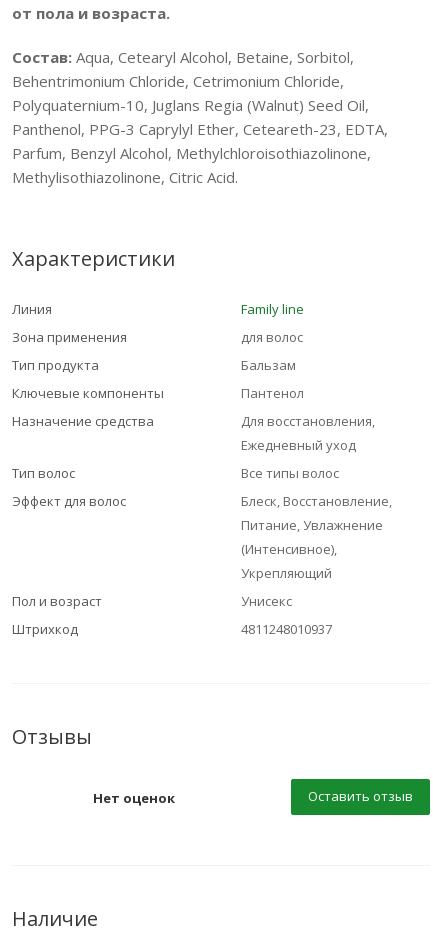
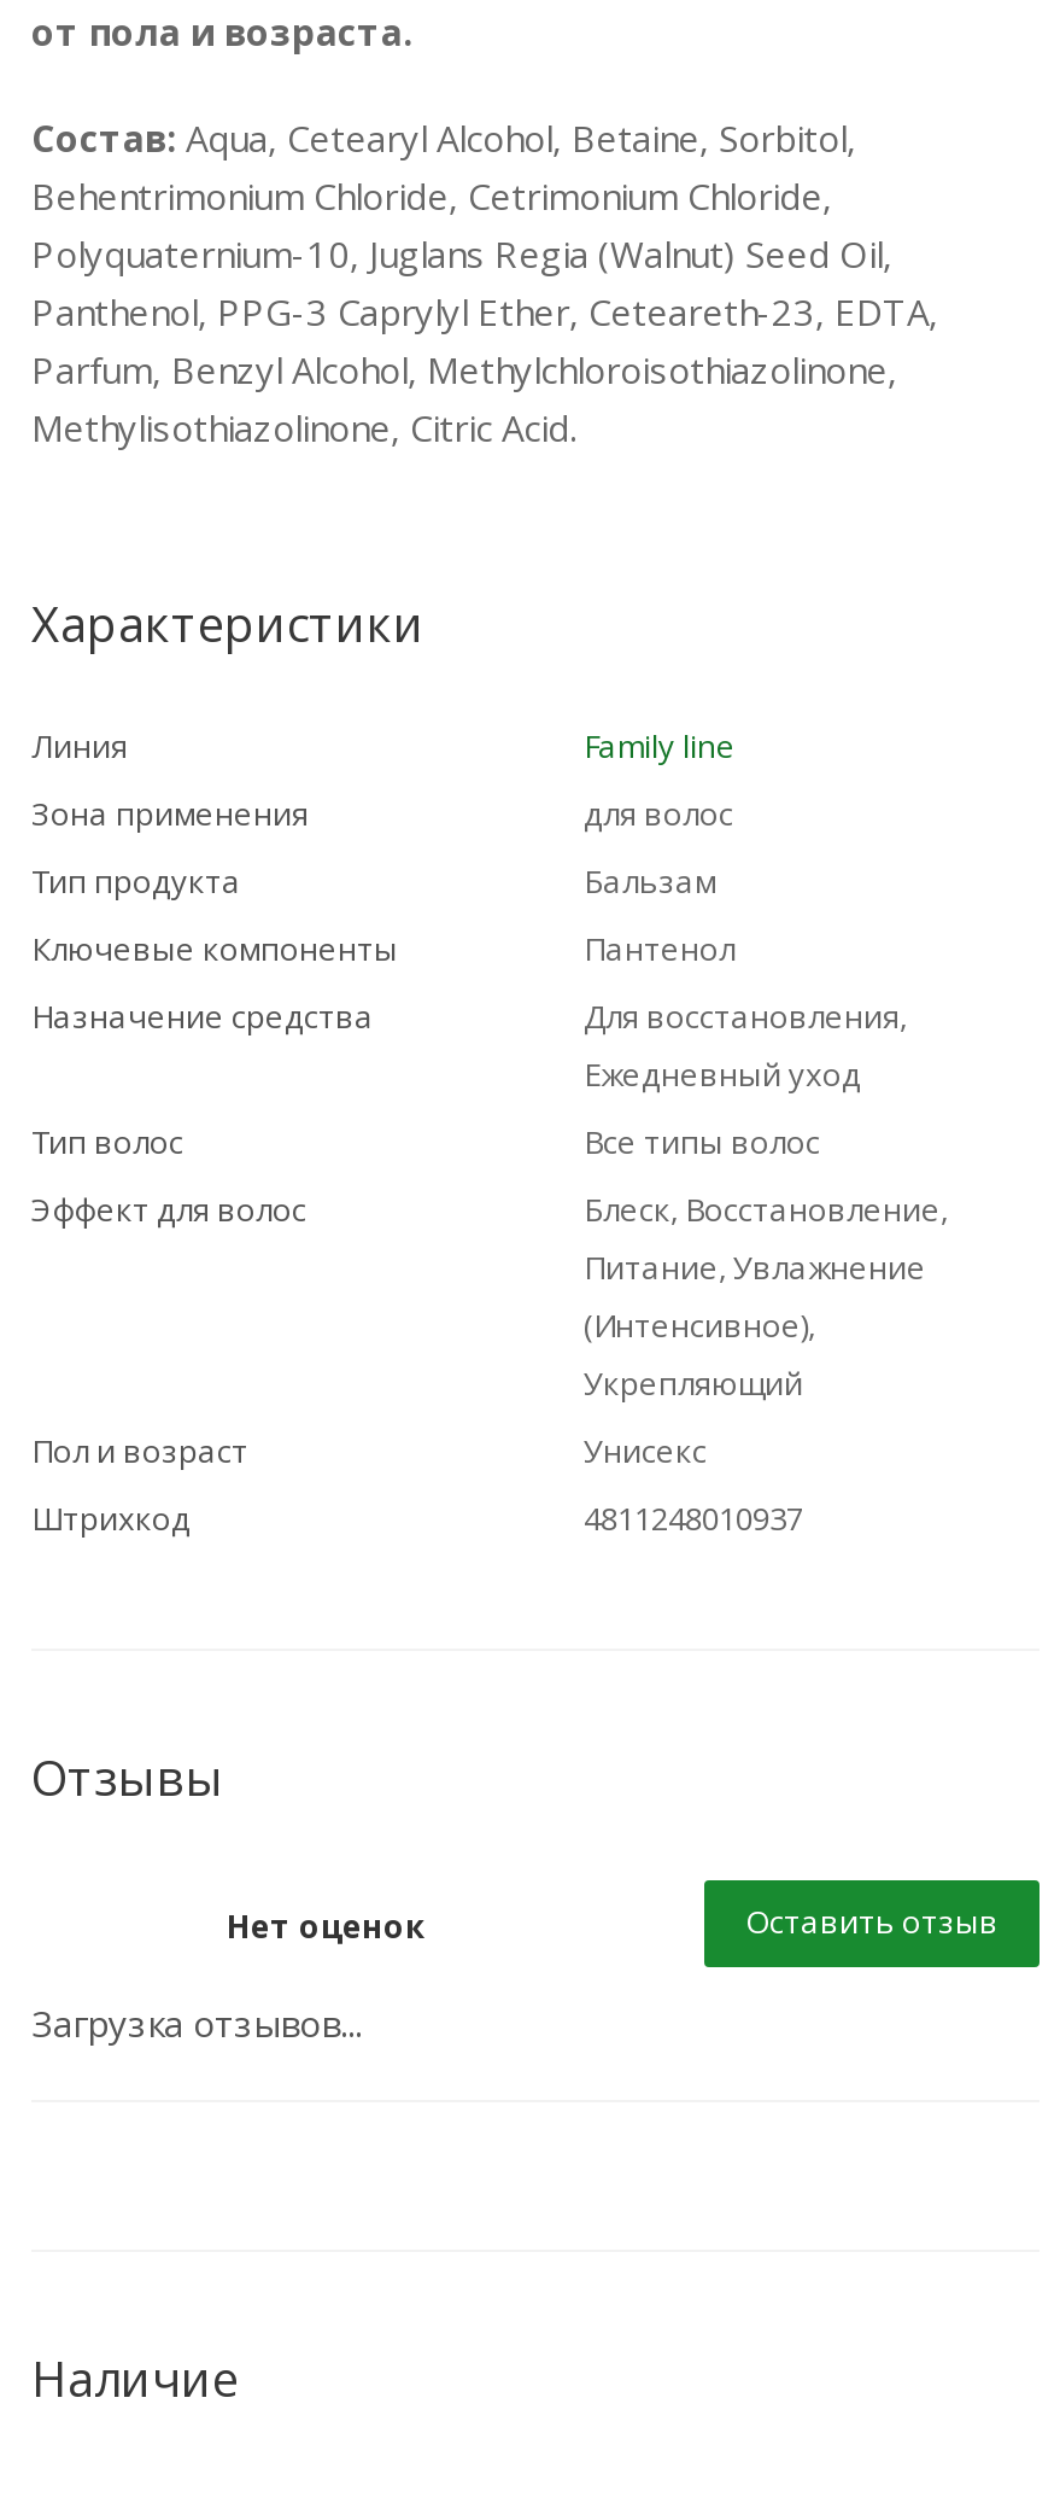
none -> [31,1999,362,2047] Загрузка отзывов...

